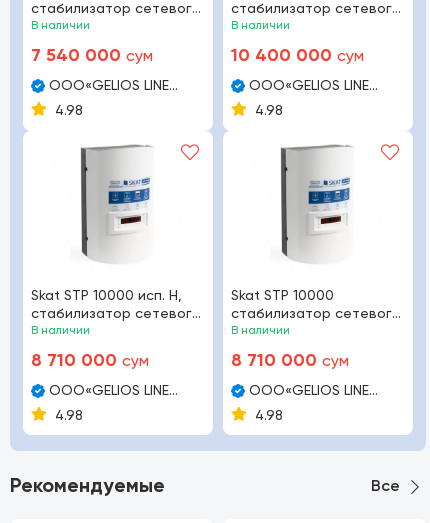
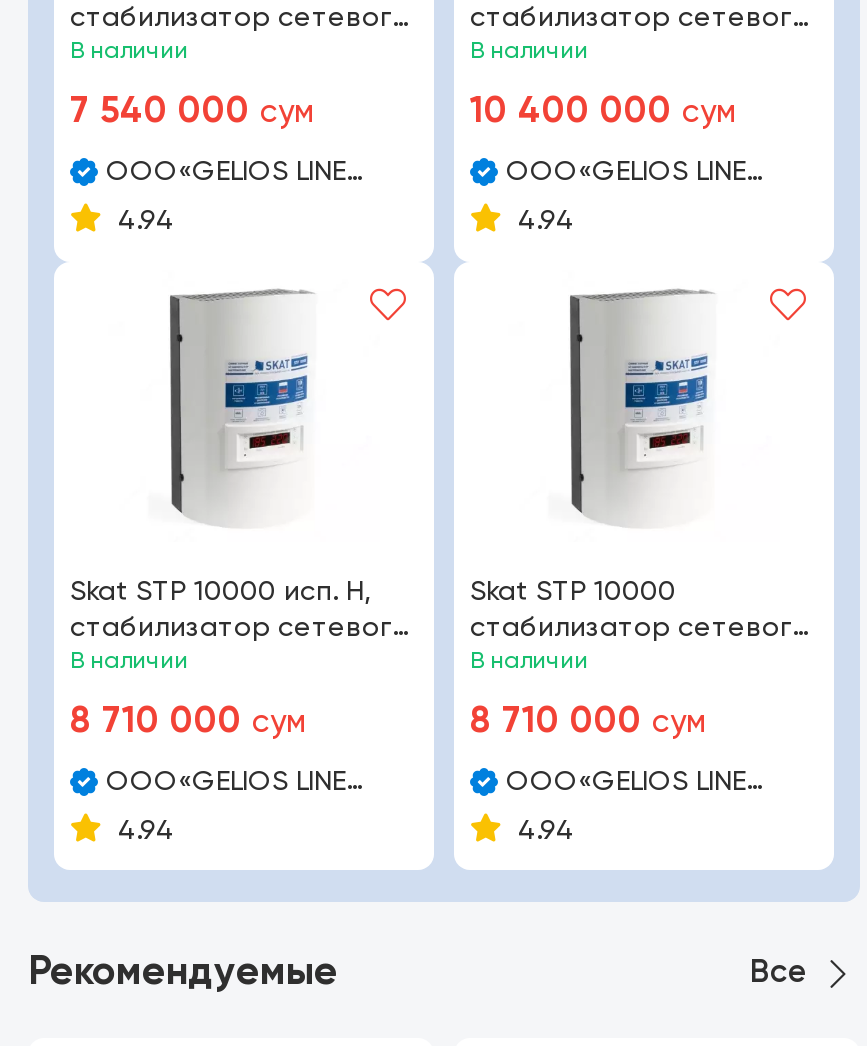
[55,103,83,117] 4.98 -> [118,207,174,235] 4.94
[255,103,283,117] 4.98 -> [518,207,574,235] 4.94
[55,408,83,422] 4.98 -> [118,816,174,844] 4.94
[255,408,283,422] 4.98 -> [518,816,574,844] 4.94

